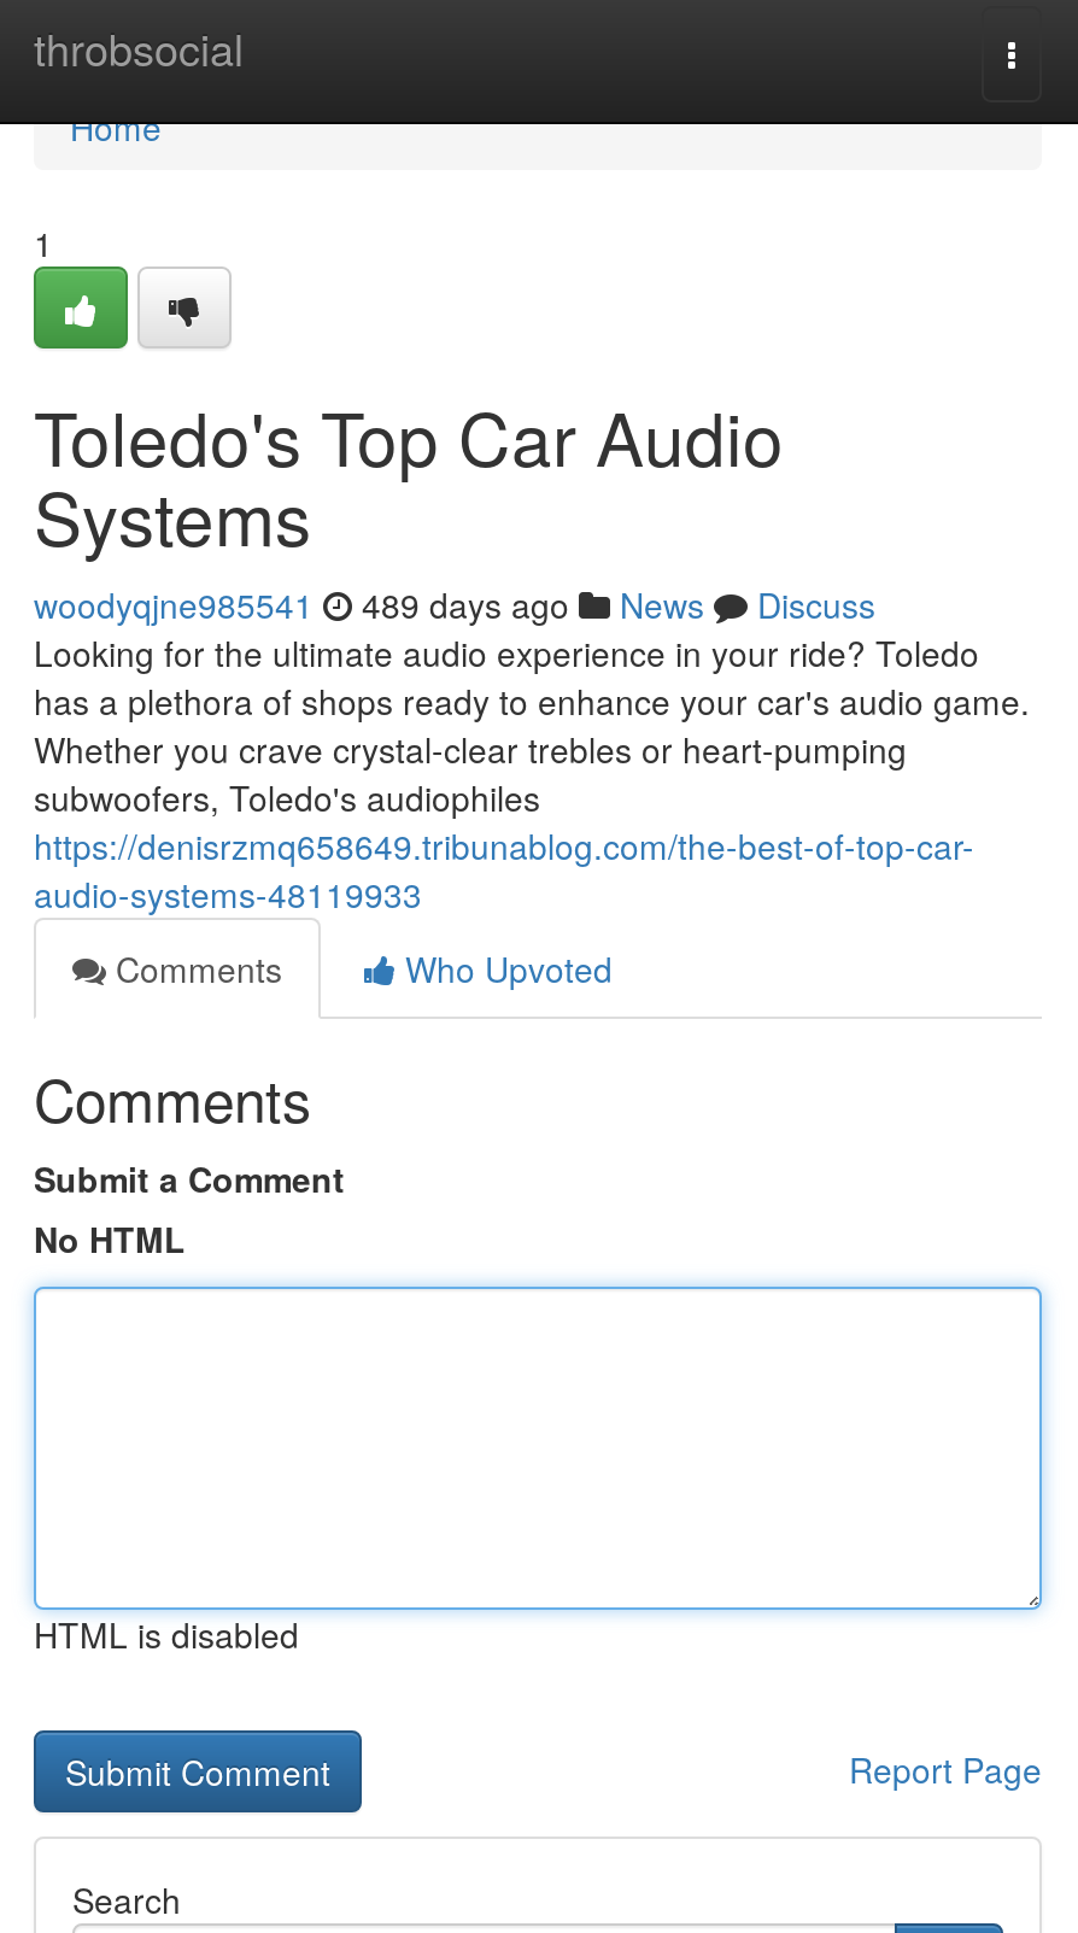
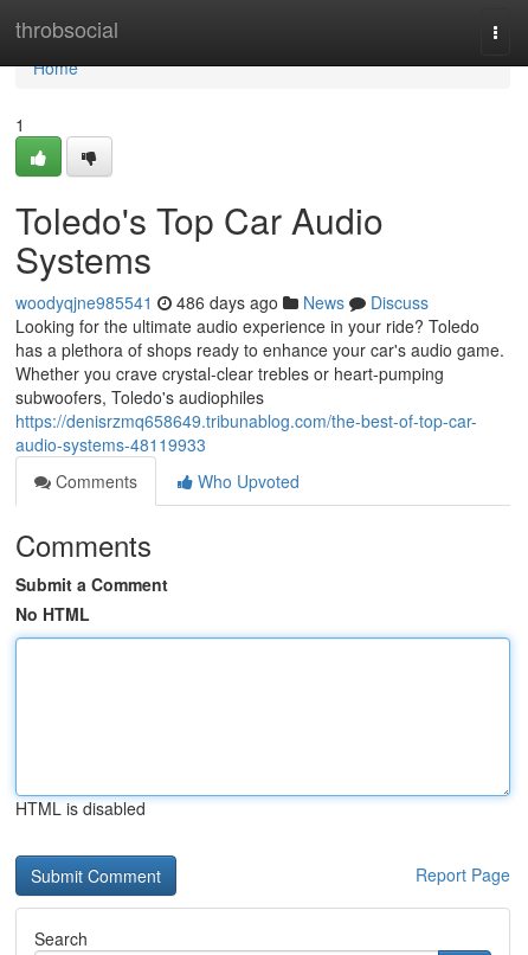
[34,580,875,628] woodyqjne985541 489 days ago News Discuss -> [15,290,429,314] woodyqjne985541 486 days ago News Discuss

